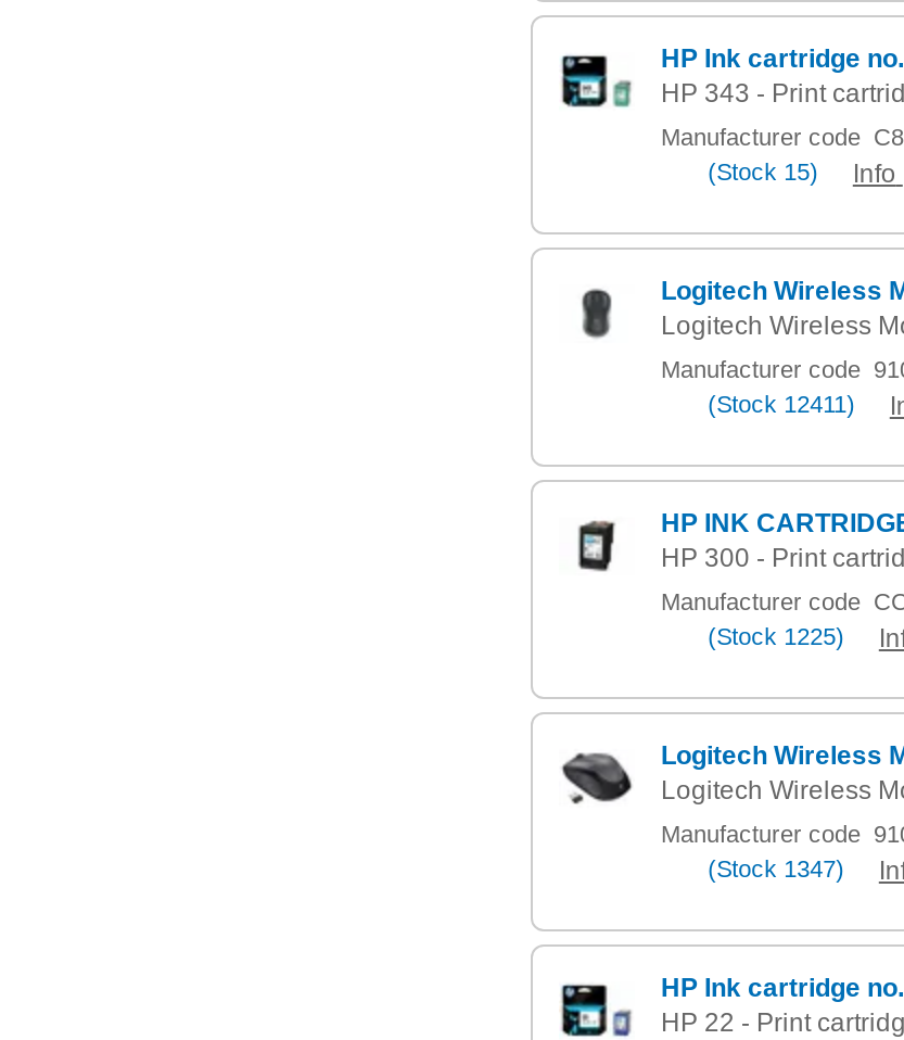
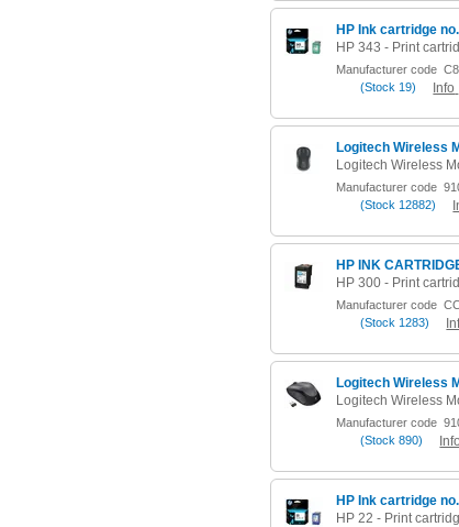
[708,158,896,189] (Stock 15) Info -> [360,80,455,96] (Stock 19) Info
[708,391,855,417] (Stock 12411) -> [360,198,436,211] (Stock 12882)
[708,623,845,649] (Stock 1225) -> [360,316,429,329] (Stock 1283)
[708,855,845,882] (Stock 1347) -> [360,433,422,447] (Stock 890)

